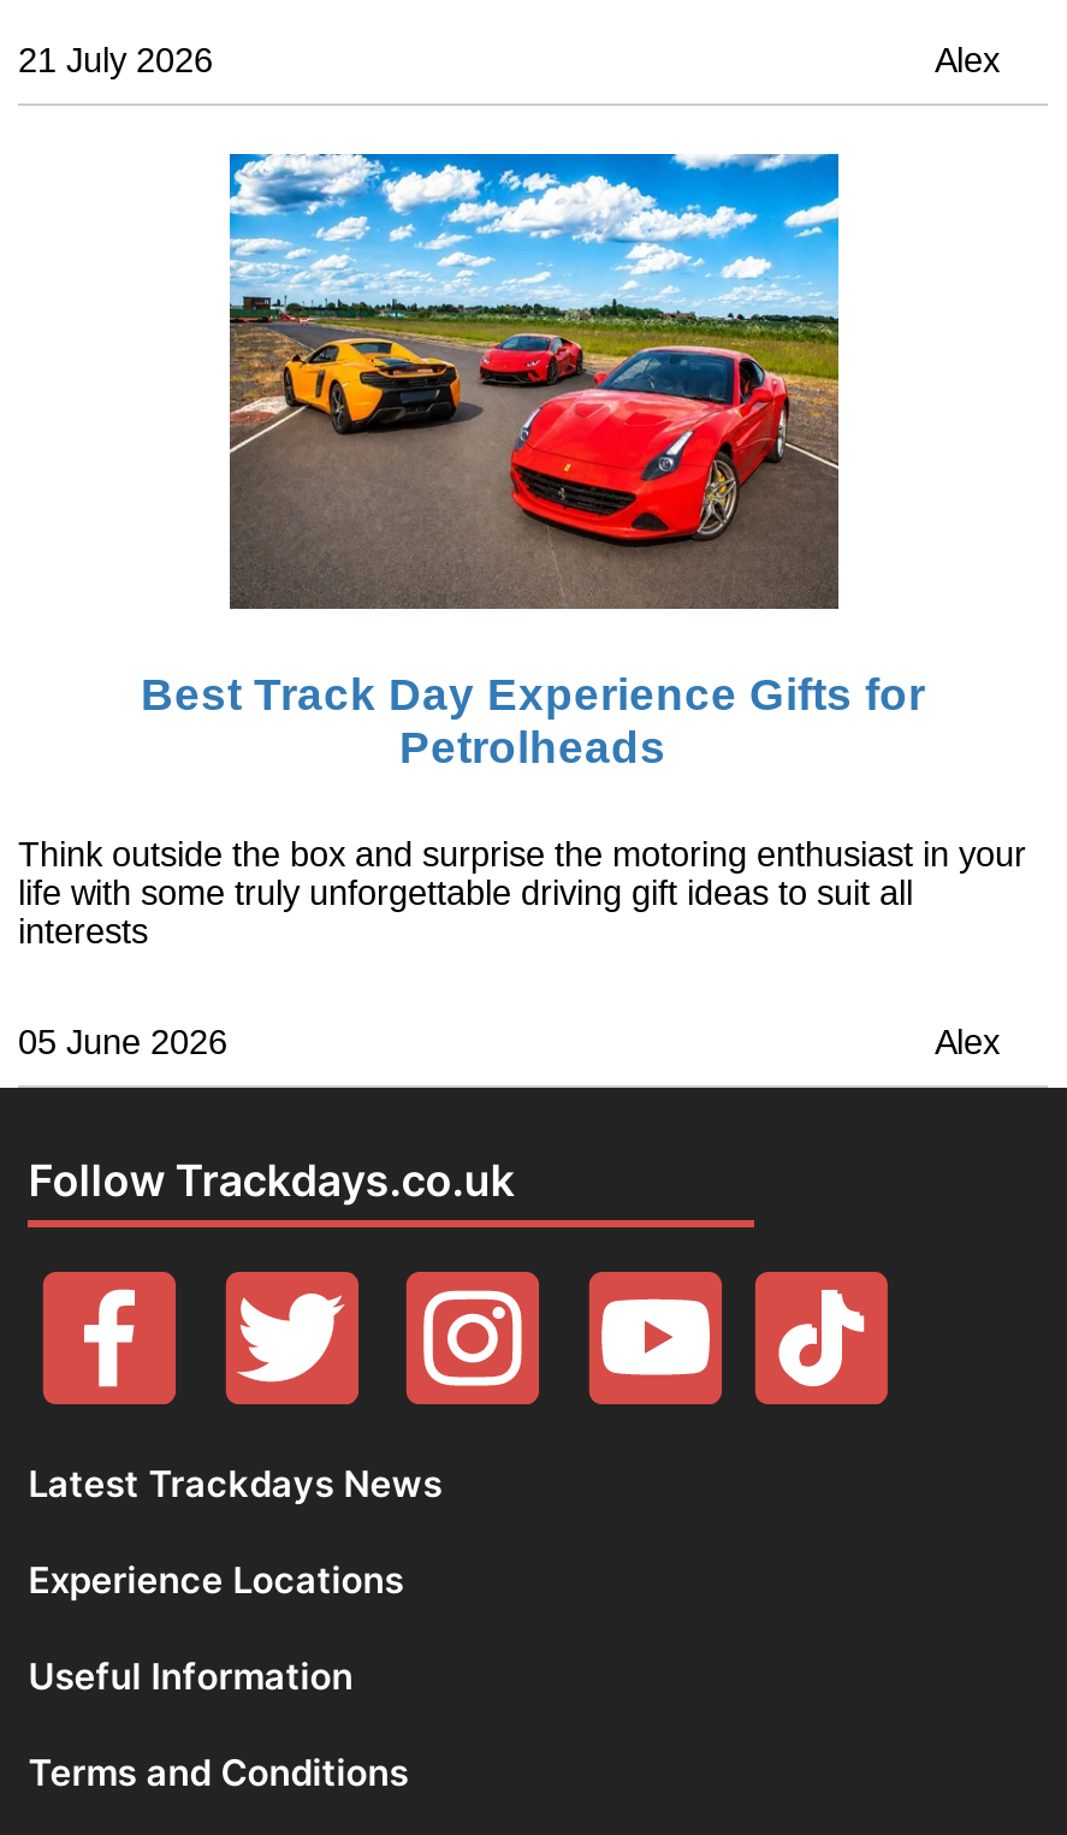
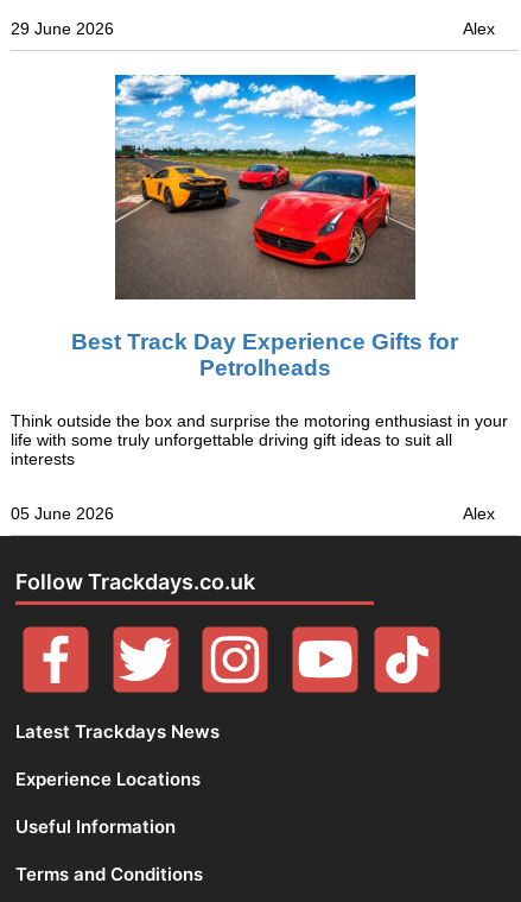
[18,41,213,80] 21 July 2026 -> [11,19,114,38] 29 June 2026

